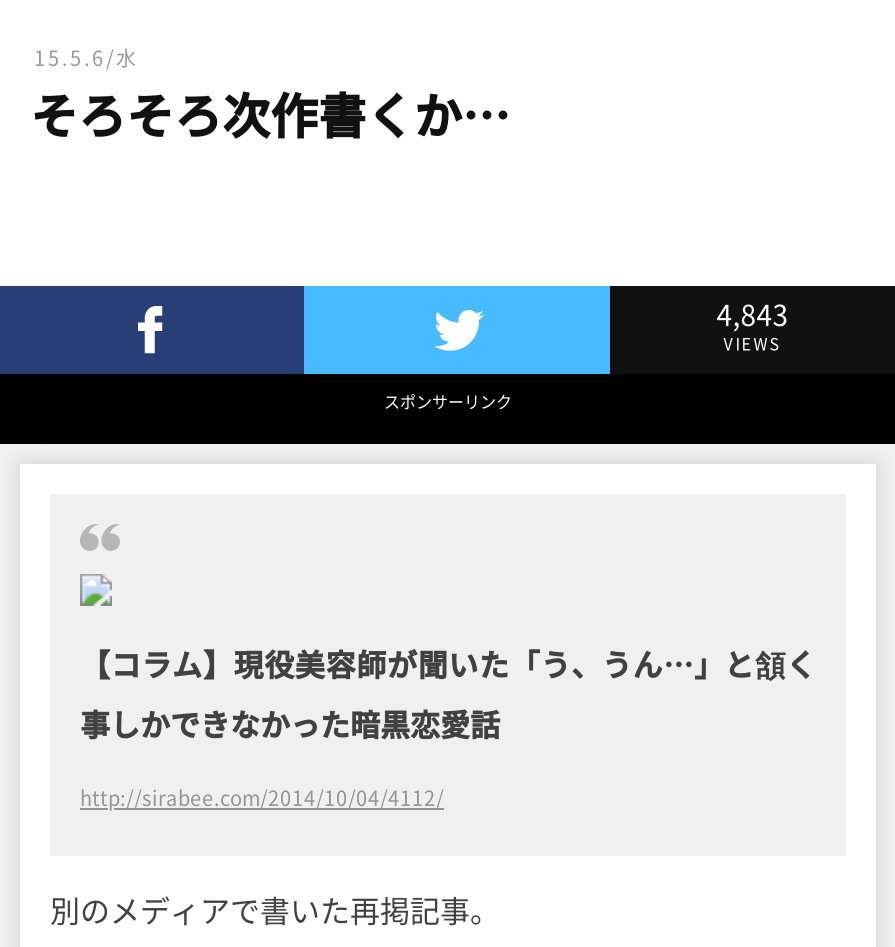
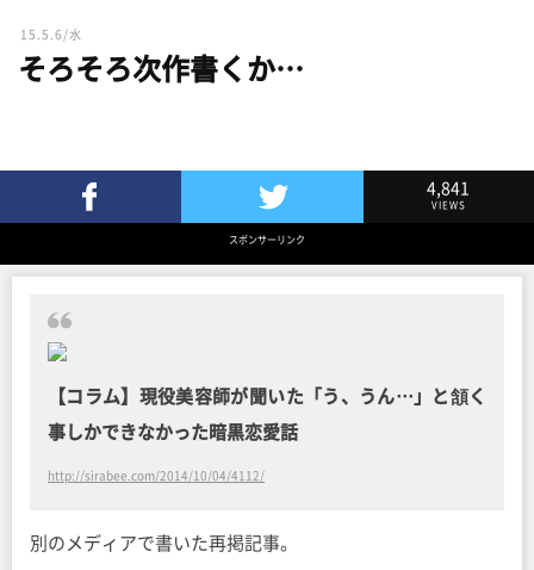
[717,302,789,330] 4,843 -> [427,180,470,197] 4,841

